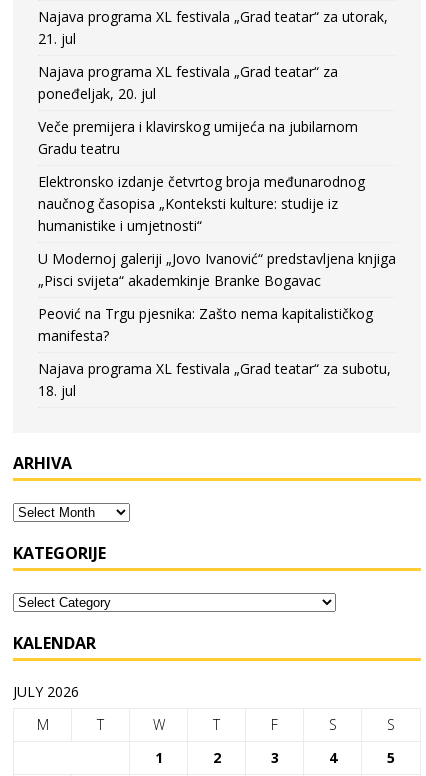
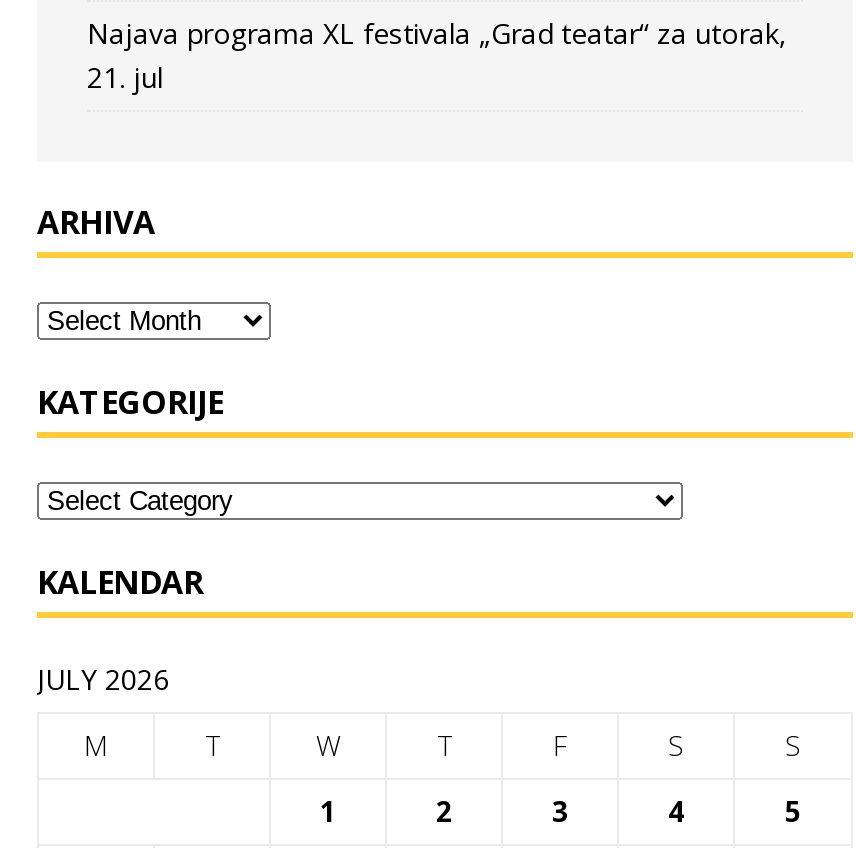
[38,62,396,400] Najava programa XL festivala „Grad teatar“ za | poneđeljak, 20. jul | Veče premijera i klavirskog umijeća na jubilarnom | Gradu teatru | Elektronsko izdanje četvrtog broja međunarodnog | naučnog časopisa „Konteksti kulture: studije iz | humanistike i umjetnosti“ | U Modernoj galeriji „Jovo Ivanović“ predstavljena knjiga | „Pisci svijeta“ akademkinje Branke Bogavac | Peović na Trgu pjesnika: Zašto nema kapitalističkog | manifesta? | Najava programa XL festivala „Grad teatar“ za subotu, | 18. jul -> none

